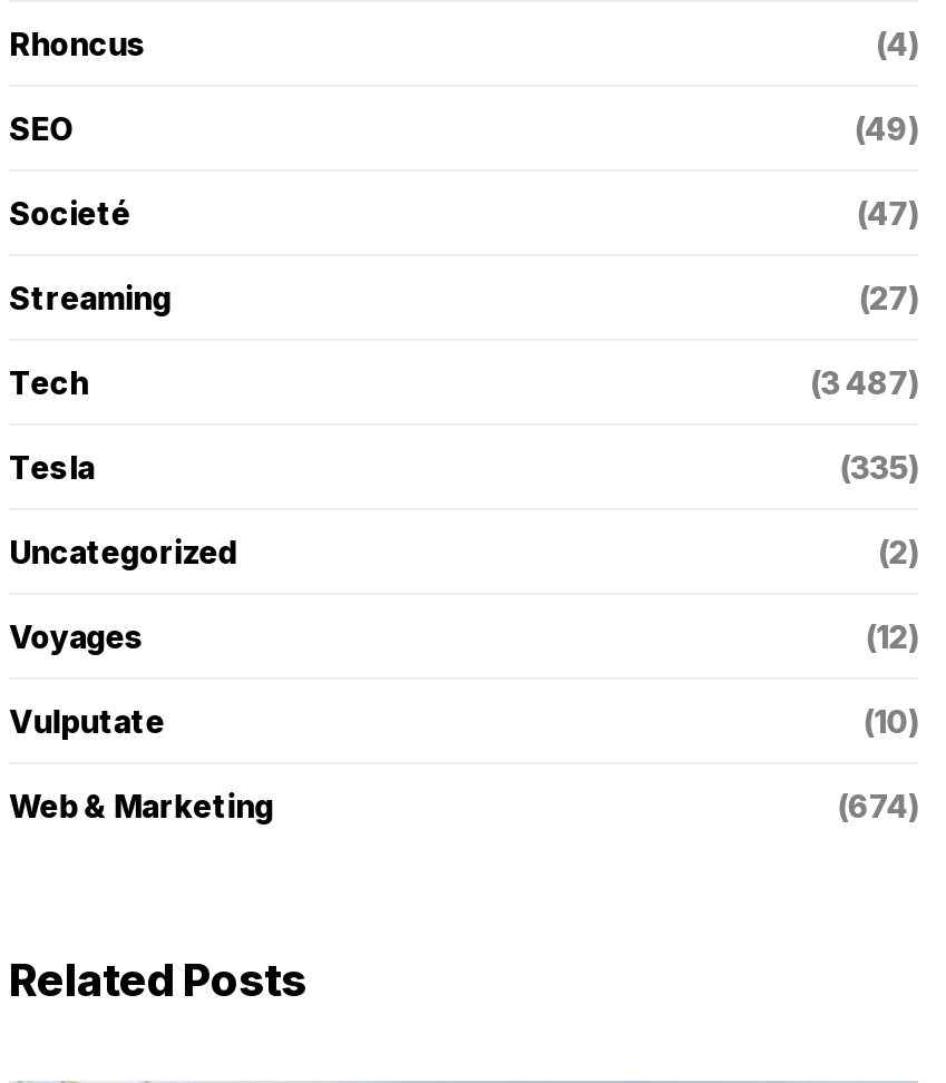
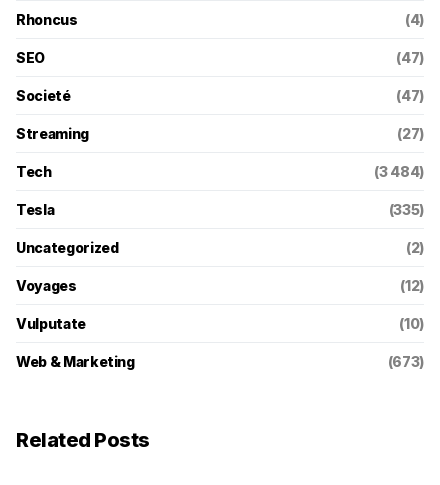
[854,109,918,147] (49) -> [396,49,424,66] (47)
[810,363,918,401] (3 487) -> [374,163,424,180] (3 484)
[837,787,918,825] (674) -> [388,353,424,370] (673)

